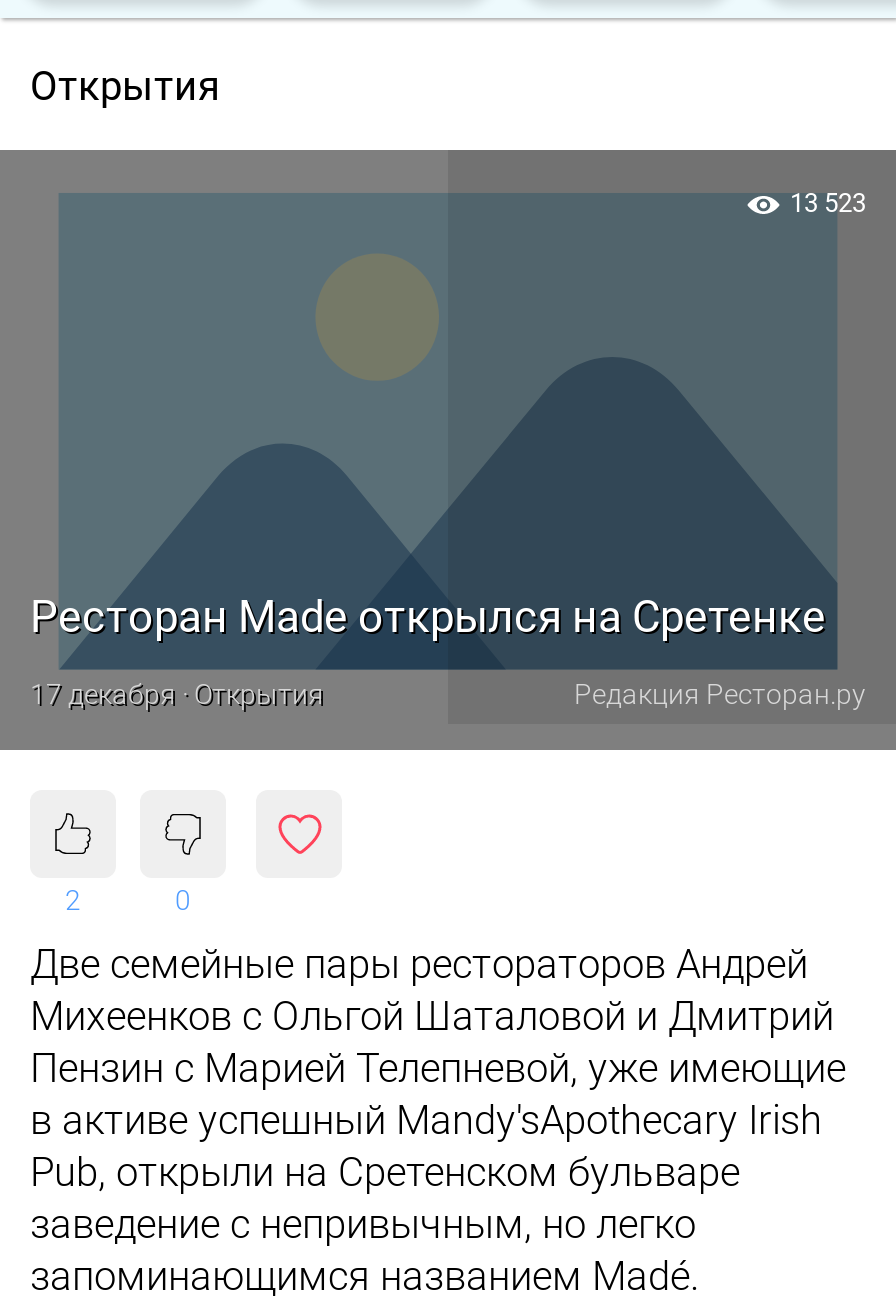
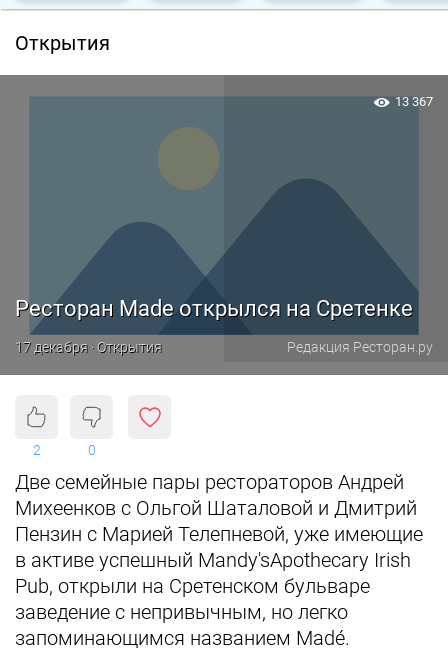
[790,188,866,218] 13 523 -> [395,94,433,109] 13 367

